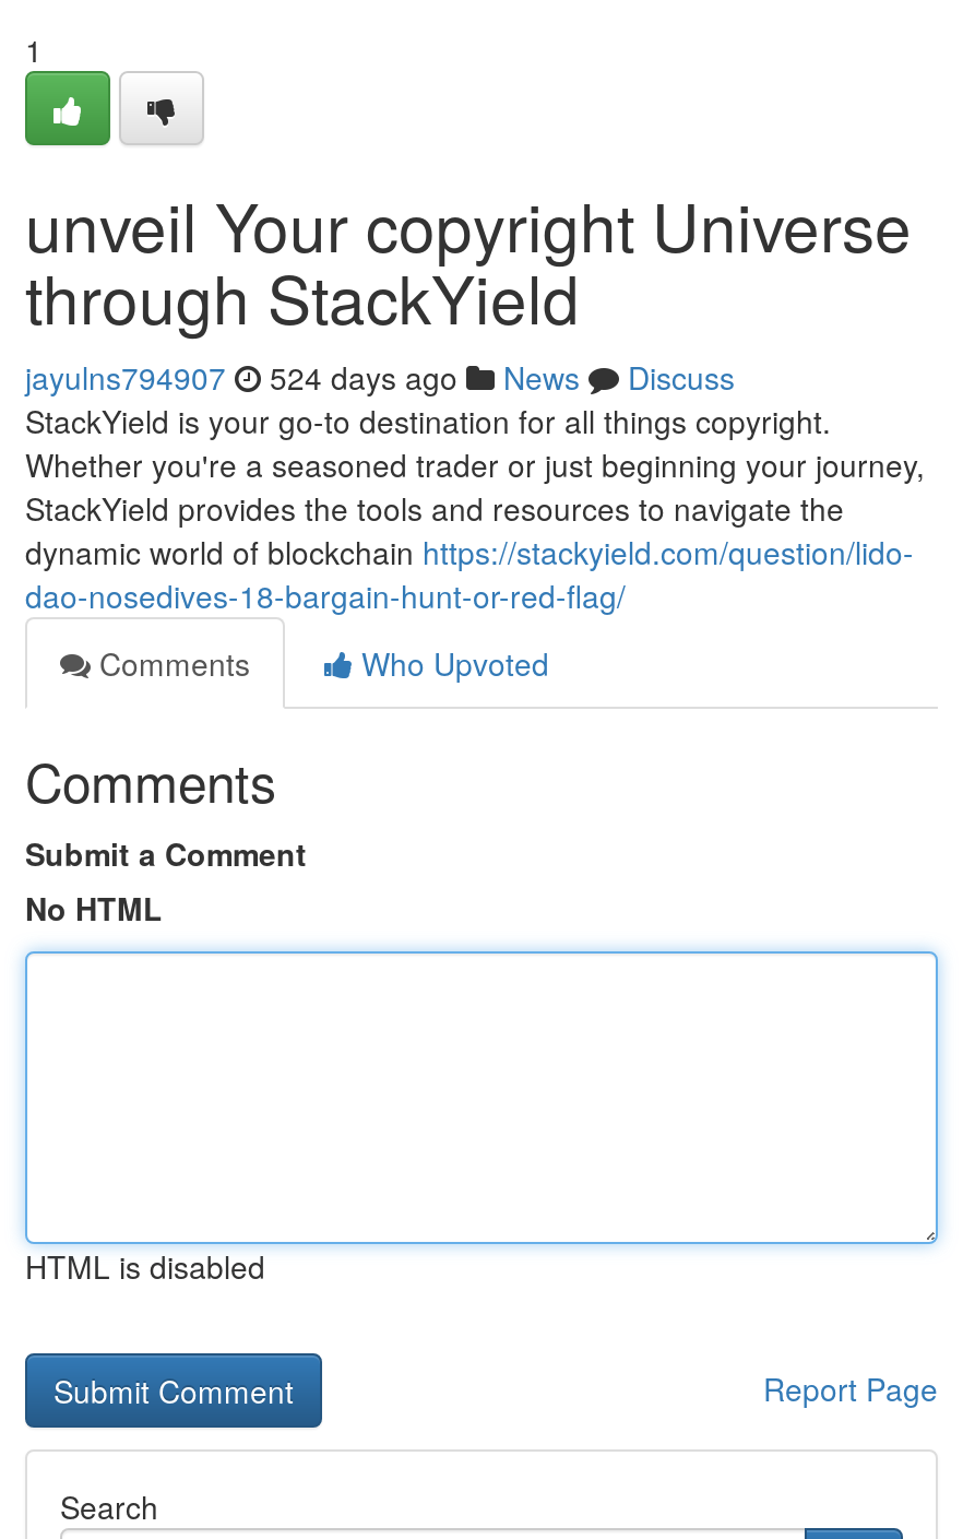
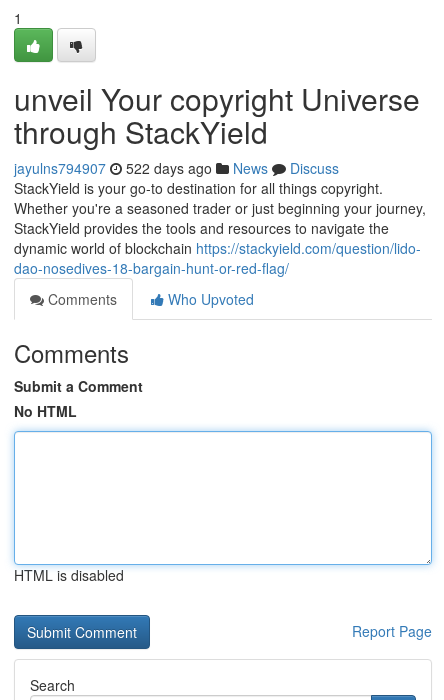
[25,355,735,399] jayulns794907 524 days ago News Discuss -> [14,158,339,178] jayulns794907 522 days ago News Discuss

